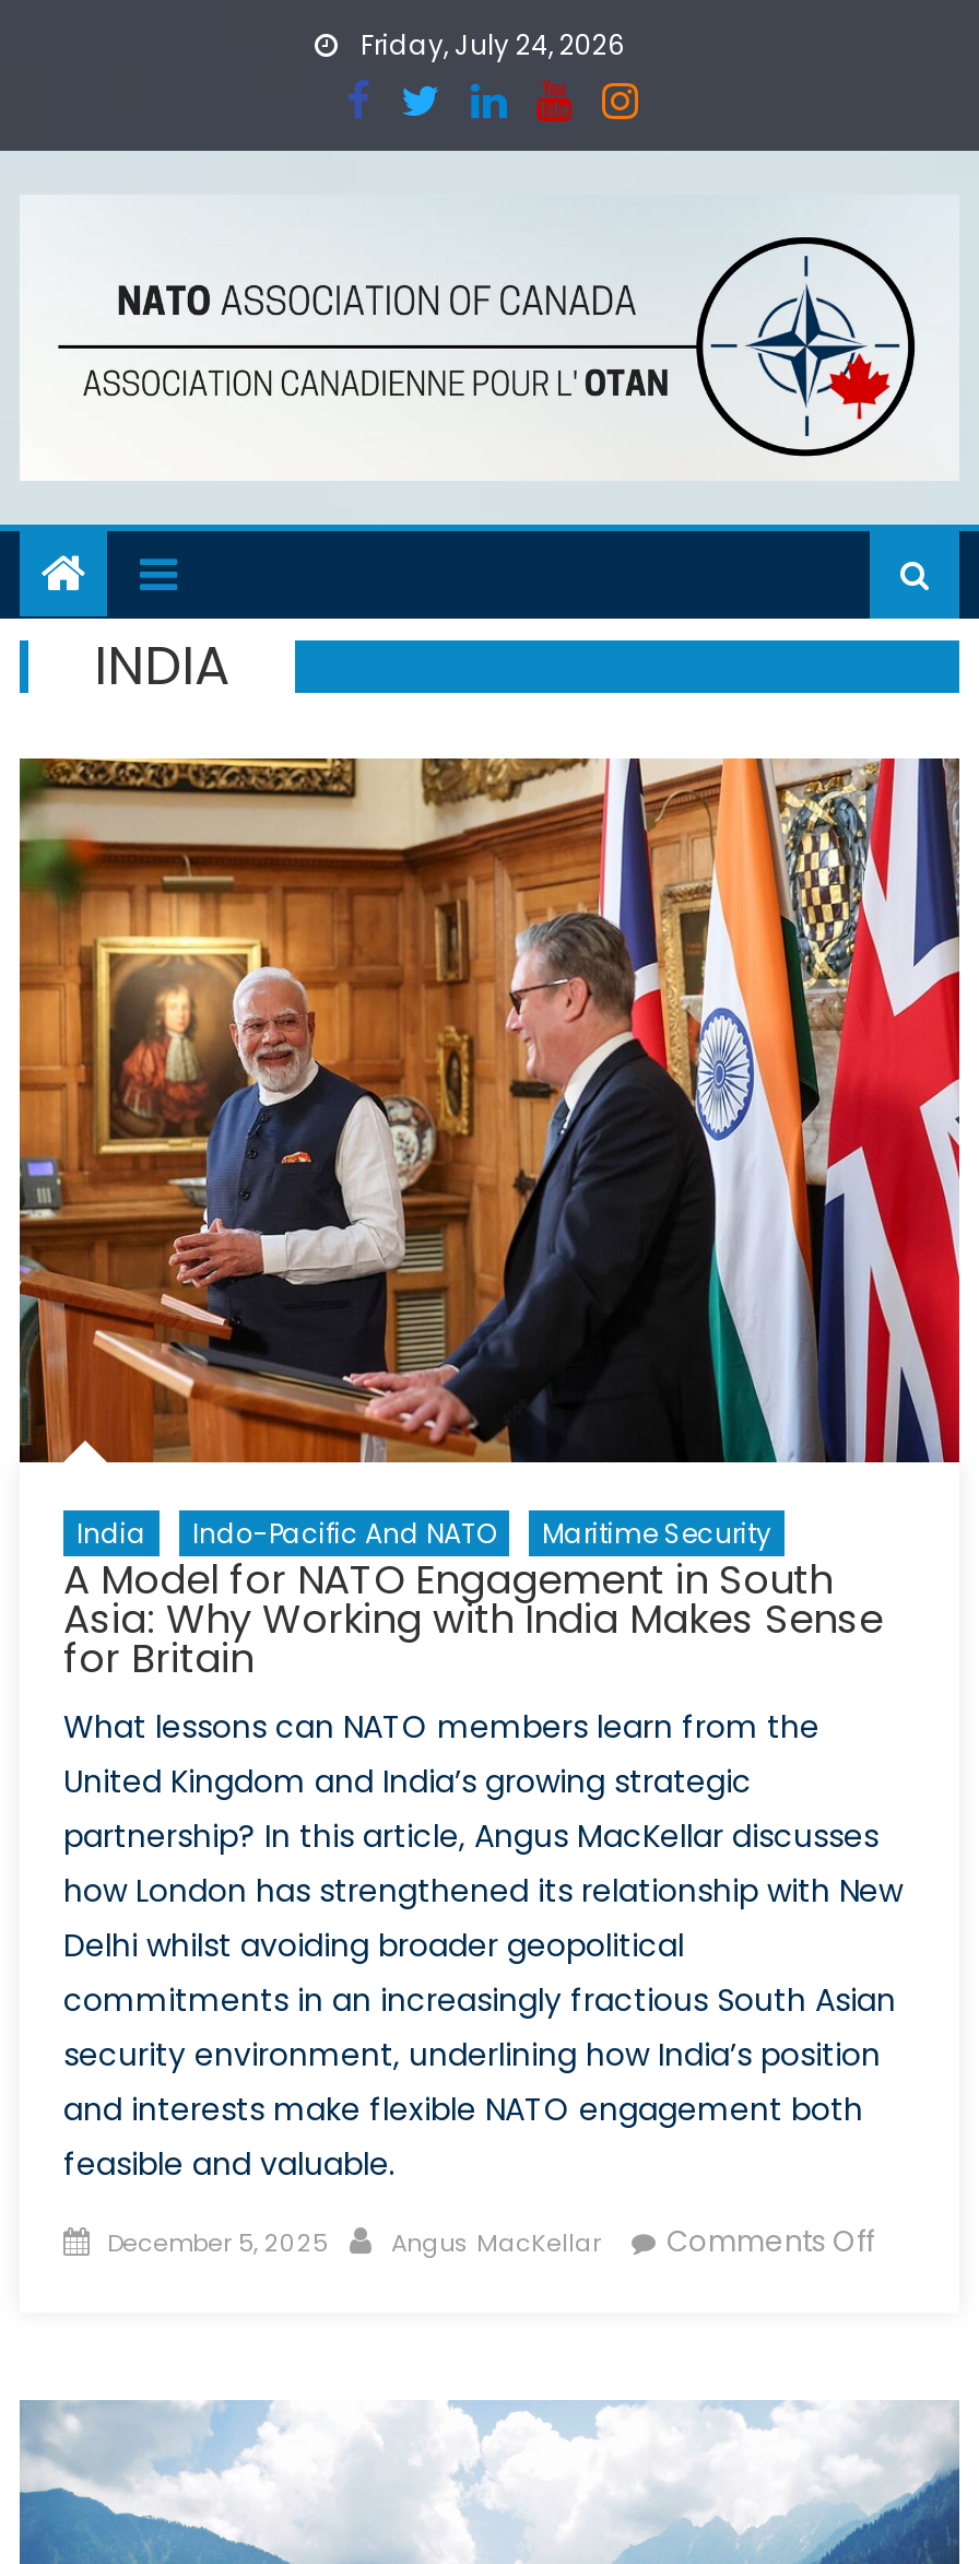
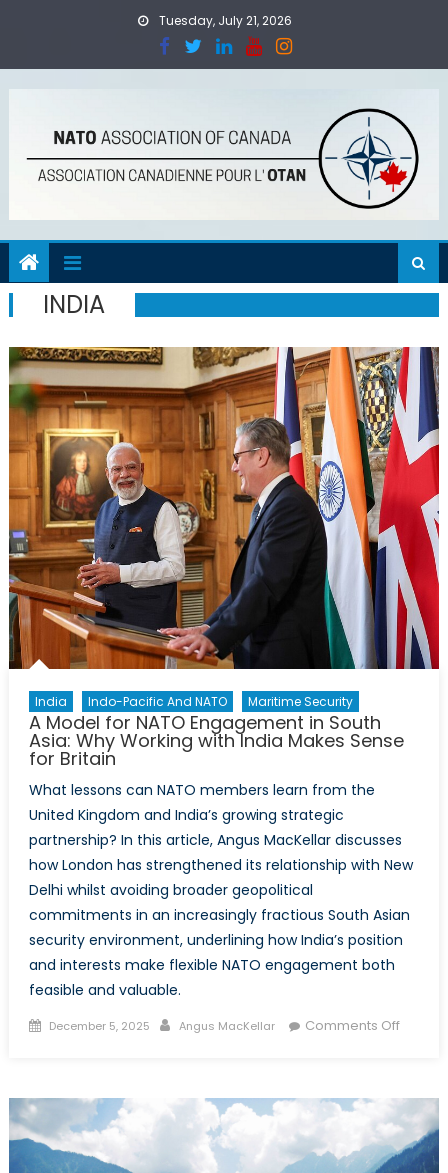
[354,26,625,63] Friday, July 24, 2026 -> [156,12,292,29] Tuesday, July 21, 2026

